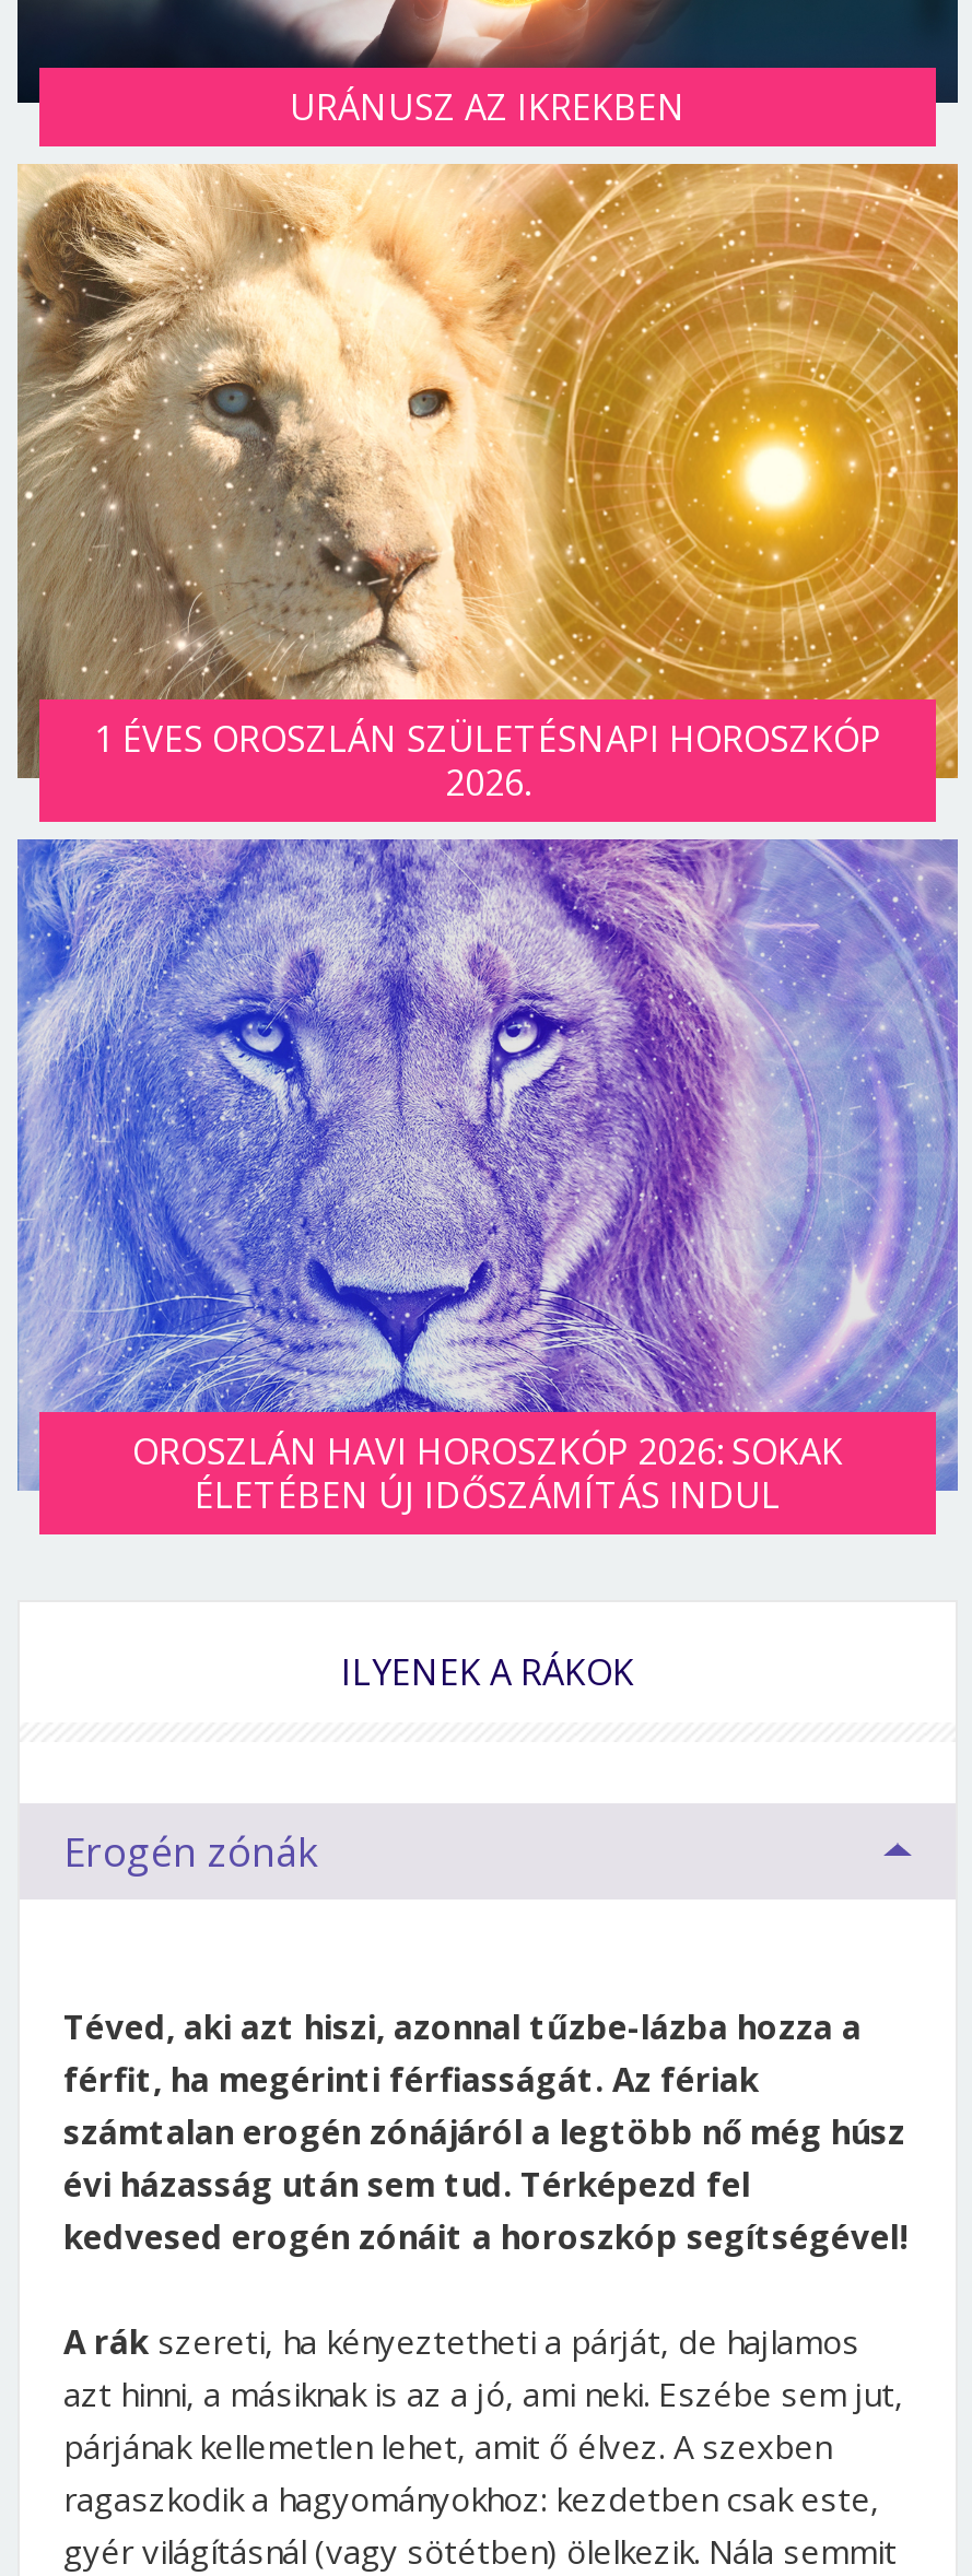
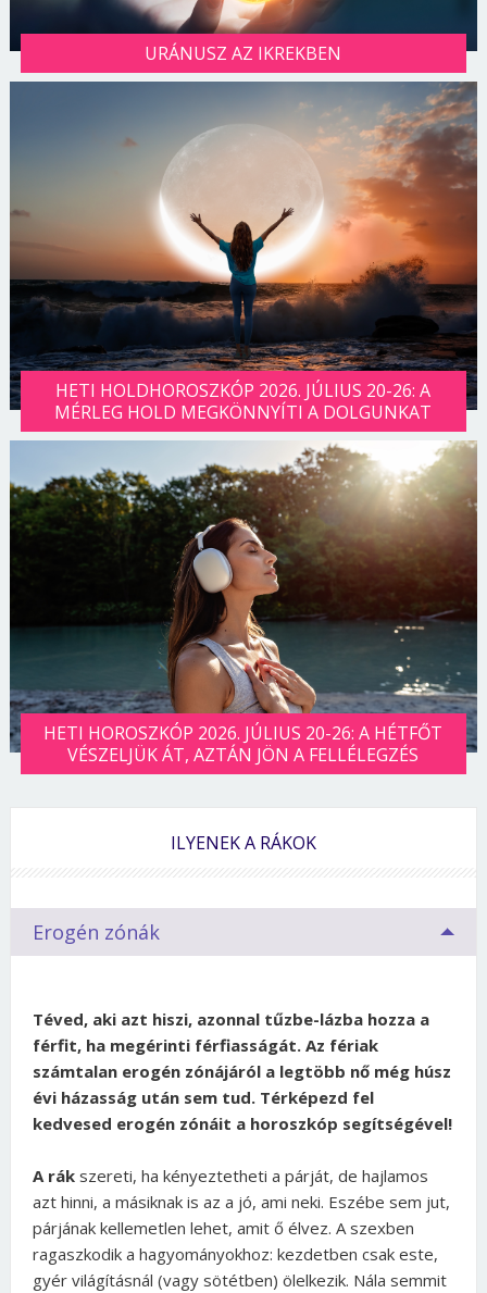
[15,162,960,807] [image] | 1 ÉVES OROSZLÁN SZÜLETÉSNAPI HOROSZKÓP | 2026. -> [9,80,478,425] [image] | HETI HOLDHOROSZKÓP 2026. JÚLIUS 20-26: A | MÉRLEG HOLD MEGKÖNNYÍTI A DOLGUNKAT
[15,820,960,1518] [image] | OROSZLÁN HAVI HOROSZKÓP 2026: SOKAK | ÉLETÉBEN ÚJ IDŐSZÁMÍTÁS INDUL -> [9,420,478,767] [image] | HETI HOROSZKÓP 2026. JÚLIUS 20-26: A HÉTFŐT | VÉSZELJÜK ÁT, AZTÁN JÖN A FELLÉLEGZÉS

